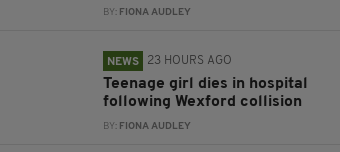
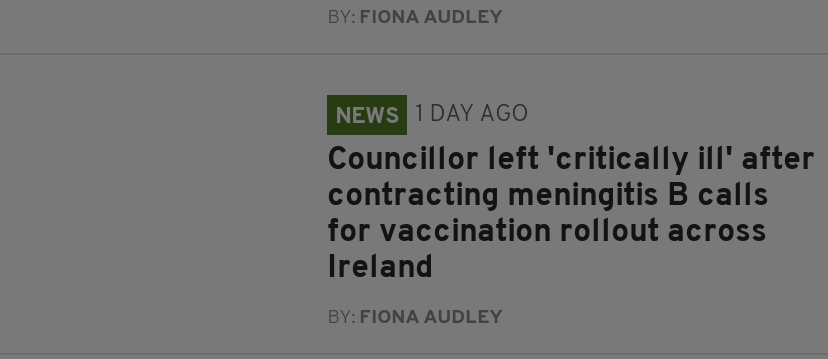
[107,55,232,68] NEWS 23 HOURS AGO -> [335,104,529,130] NEWS 1 DAY AGO
[103,76,308,110] Teenage girl dies in hospital | following Wexford collision -> [327,146,815,286] Councillor left 'critically ill' after | contracting meningitis B calls | for vaccination rollout across | Ireland

